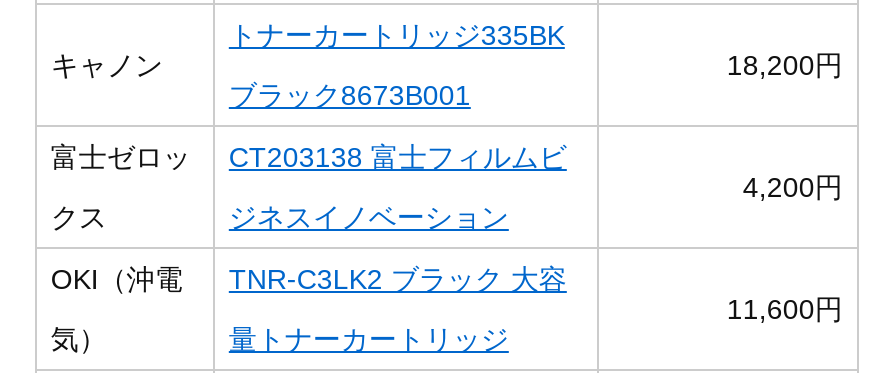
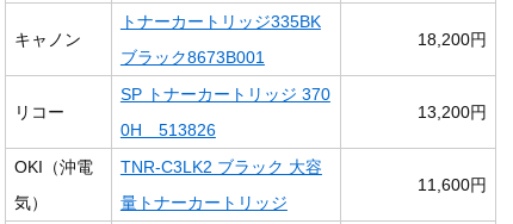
[51,141,191,233] 富士ゼロッ | クス -> [14,102,64,121] リコー
[229,141,567,233] CT203138 富士フィルムビ | ジネスイノベーション -> [120,84,330,139] SP トナーカートリッジ 370 | 0H 513826
[743,171,843,203] 4,200円 -> [417,102,487,121] 13,200円

